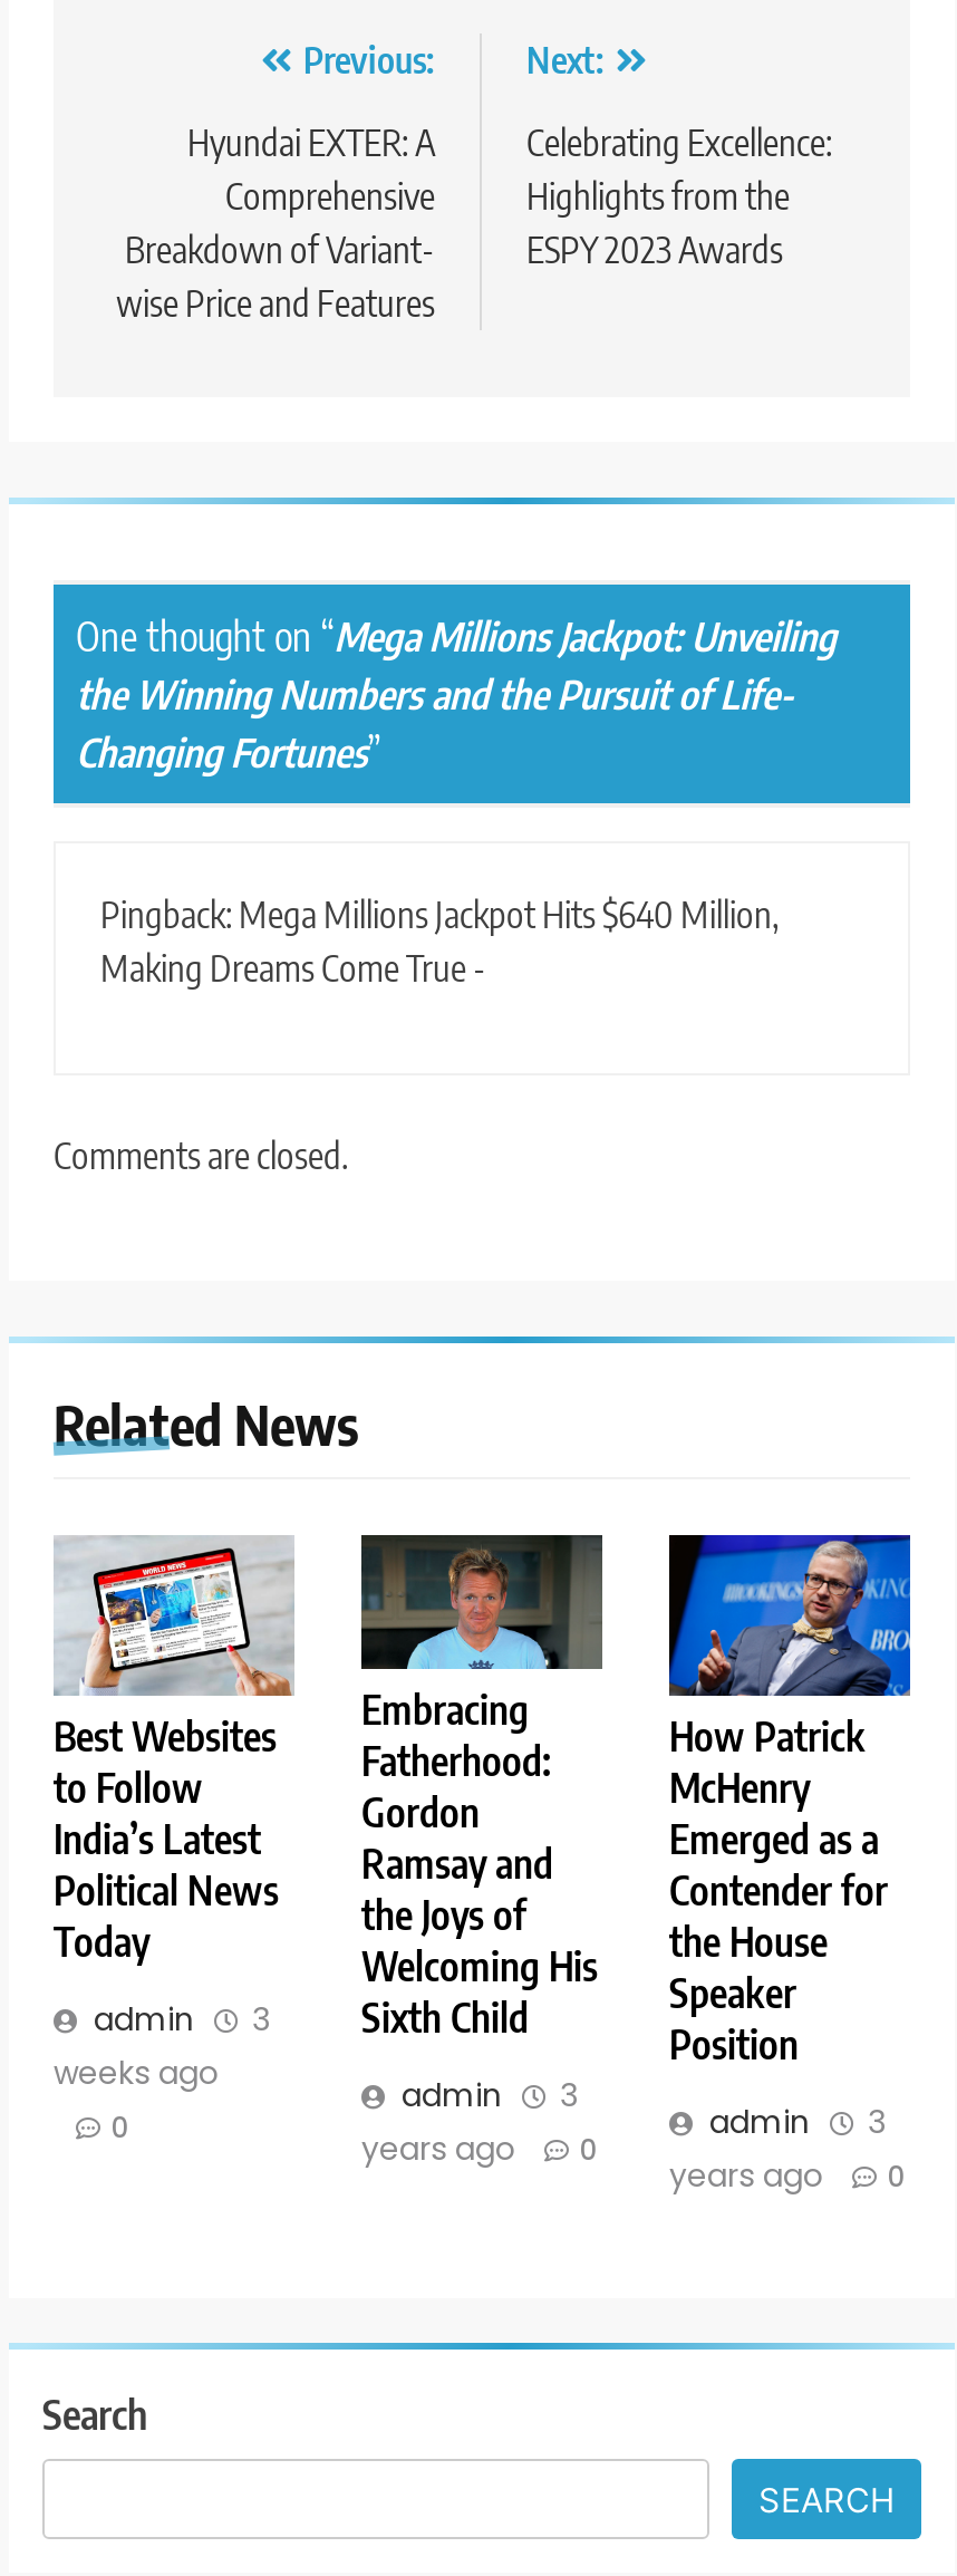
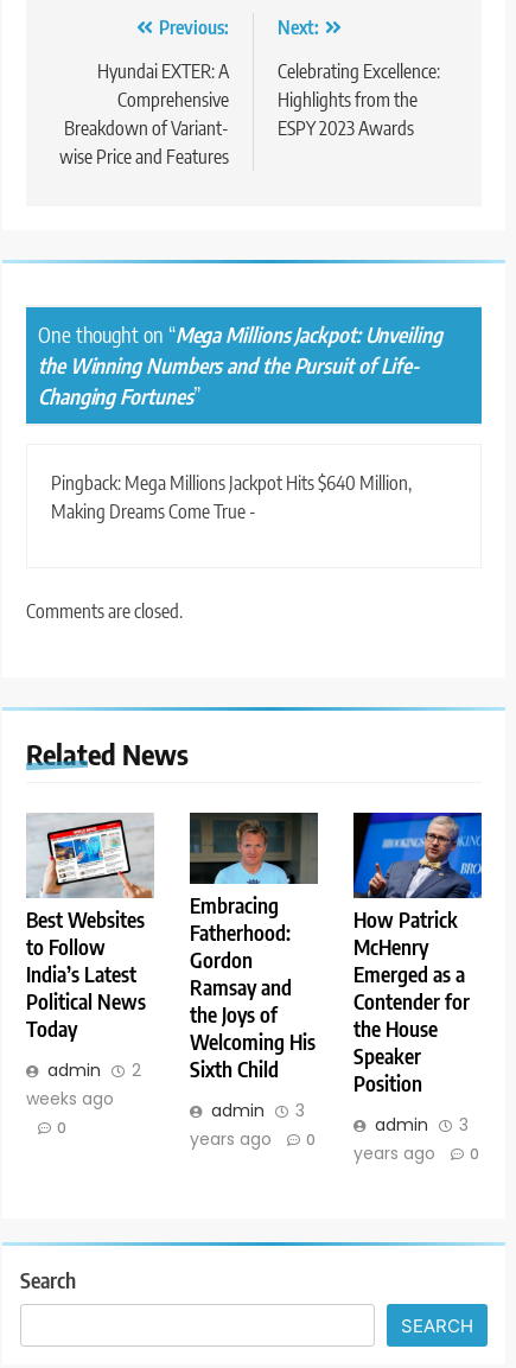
[94,1996,270,2041] admin 3 -> [47,1058,141,1082] admin 2

